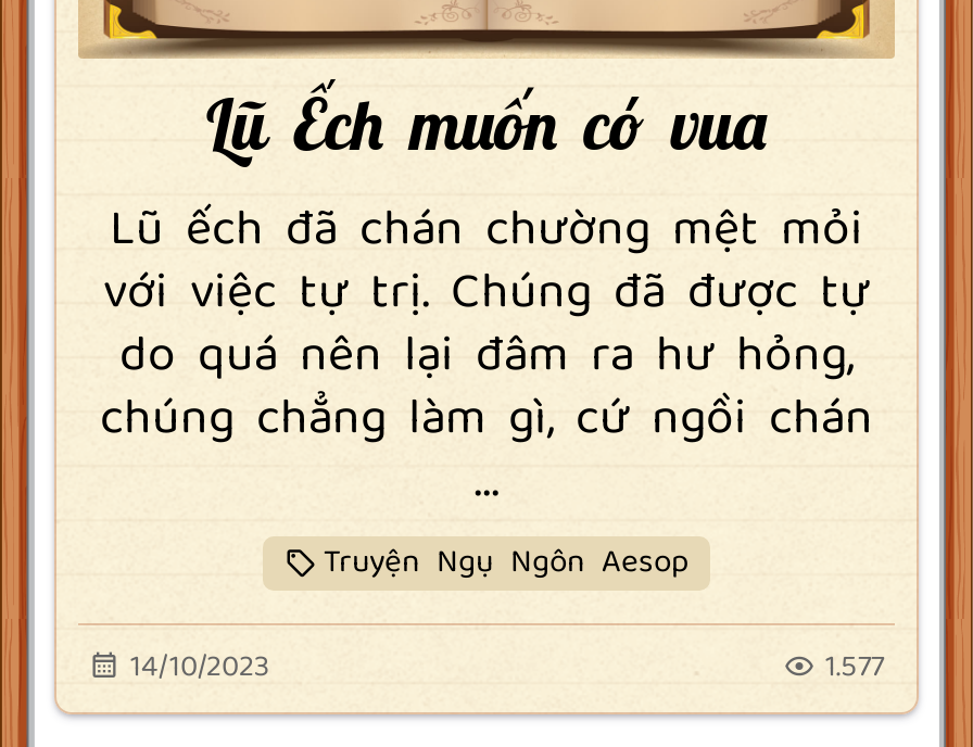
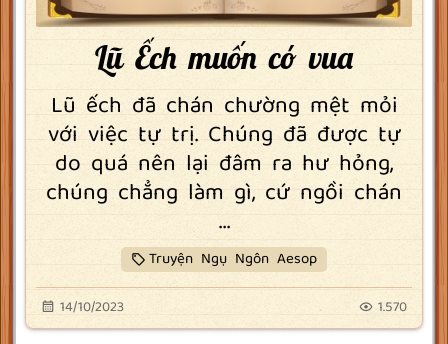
[825,643,884,693] 1.577 -> [378,296,407,319] 1.570

